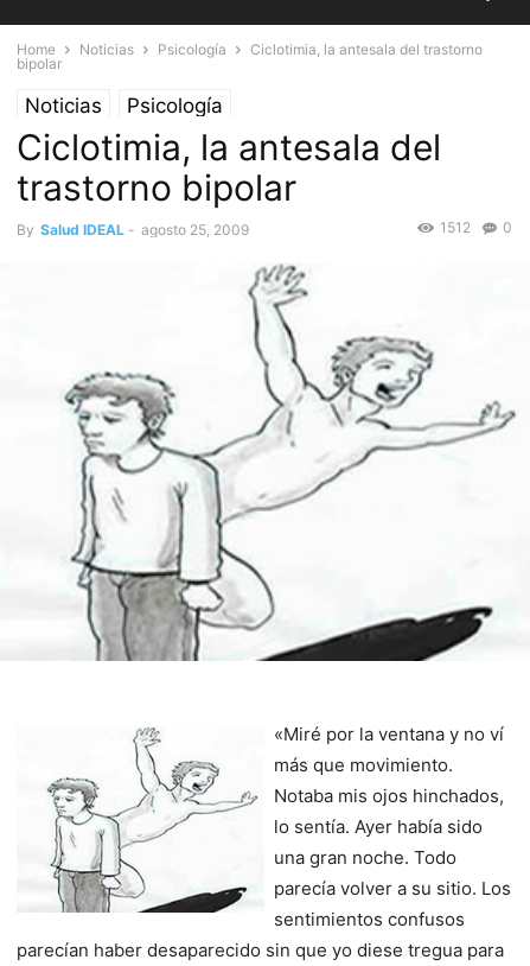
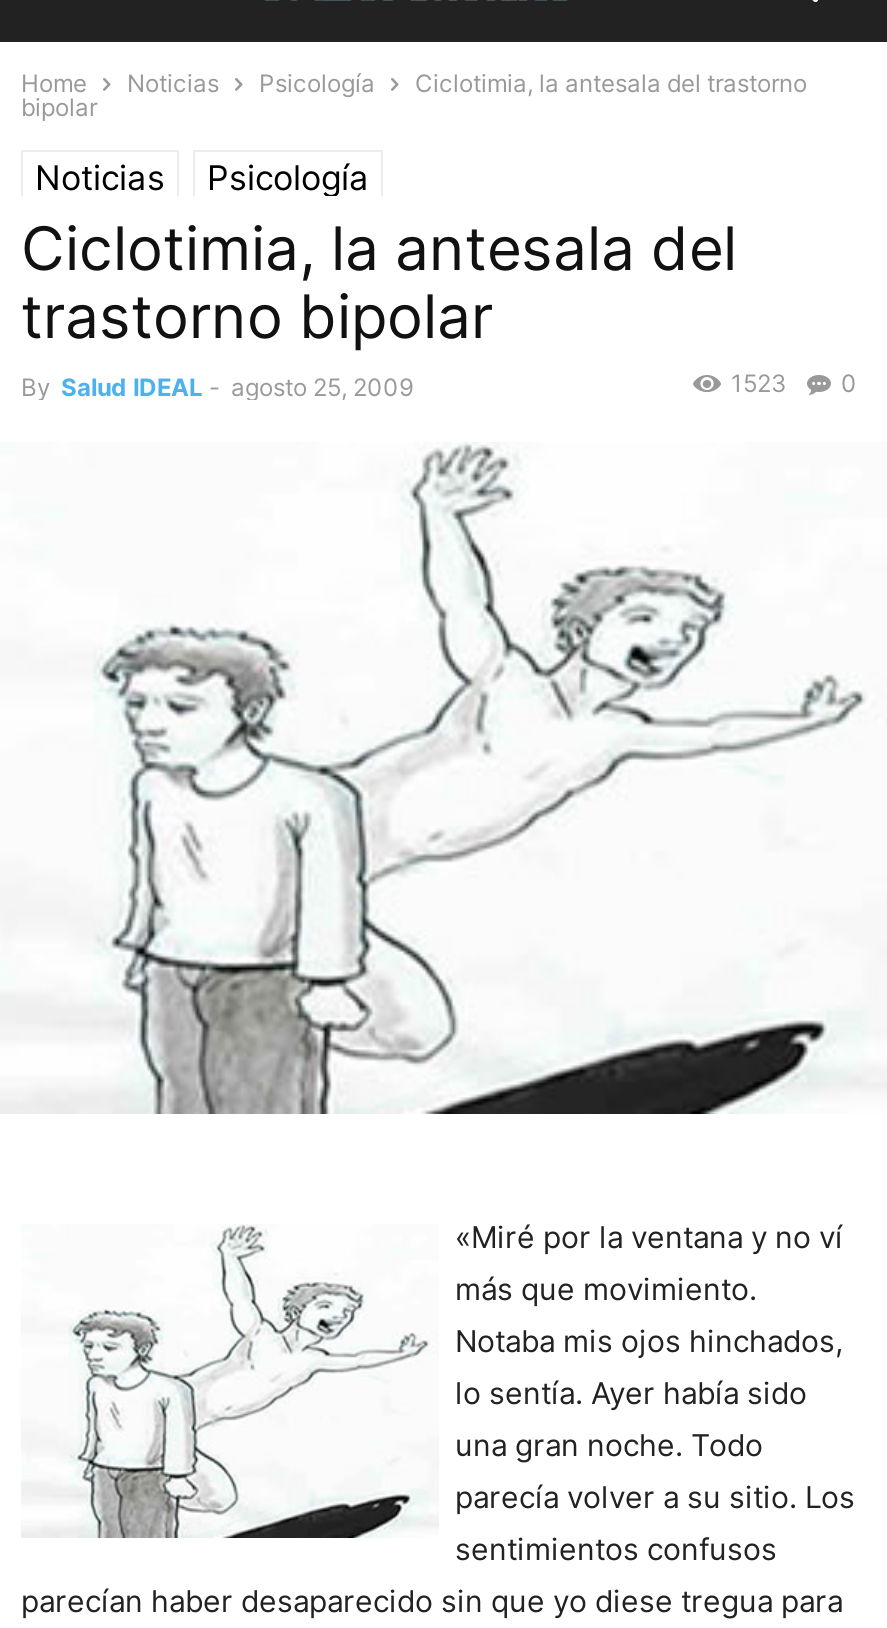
[440,218,512,236] 1512 0 -> [731,368,857,398] 1523 0

